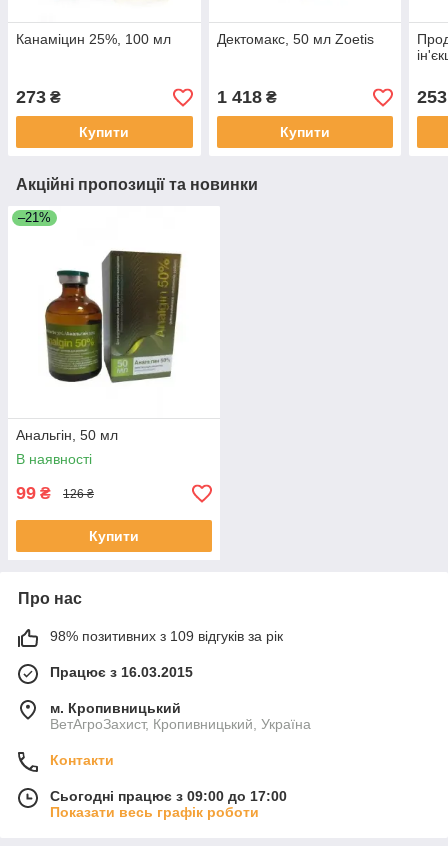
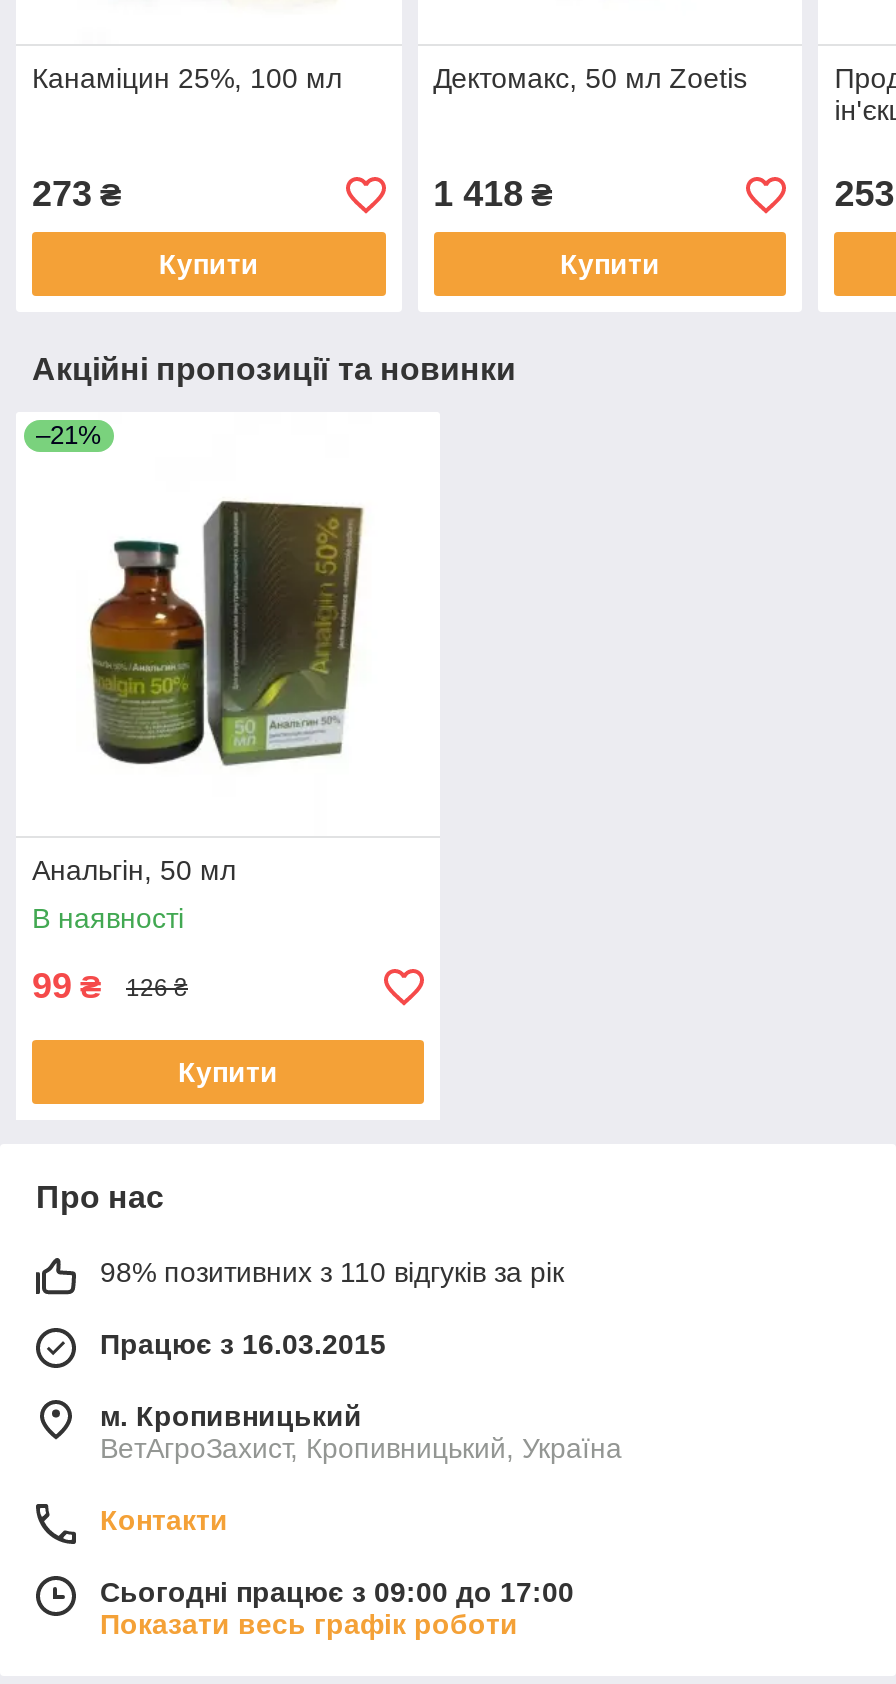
[50,628,283,644] 98% позитивних з 109 відгуків за рік -> [100,1257,564,1289] 98% позитивних з 110 відгуків за рік

